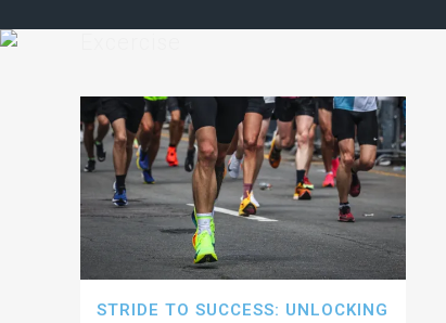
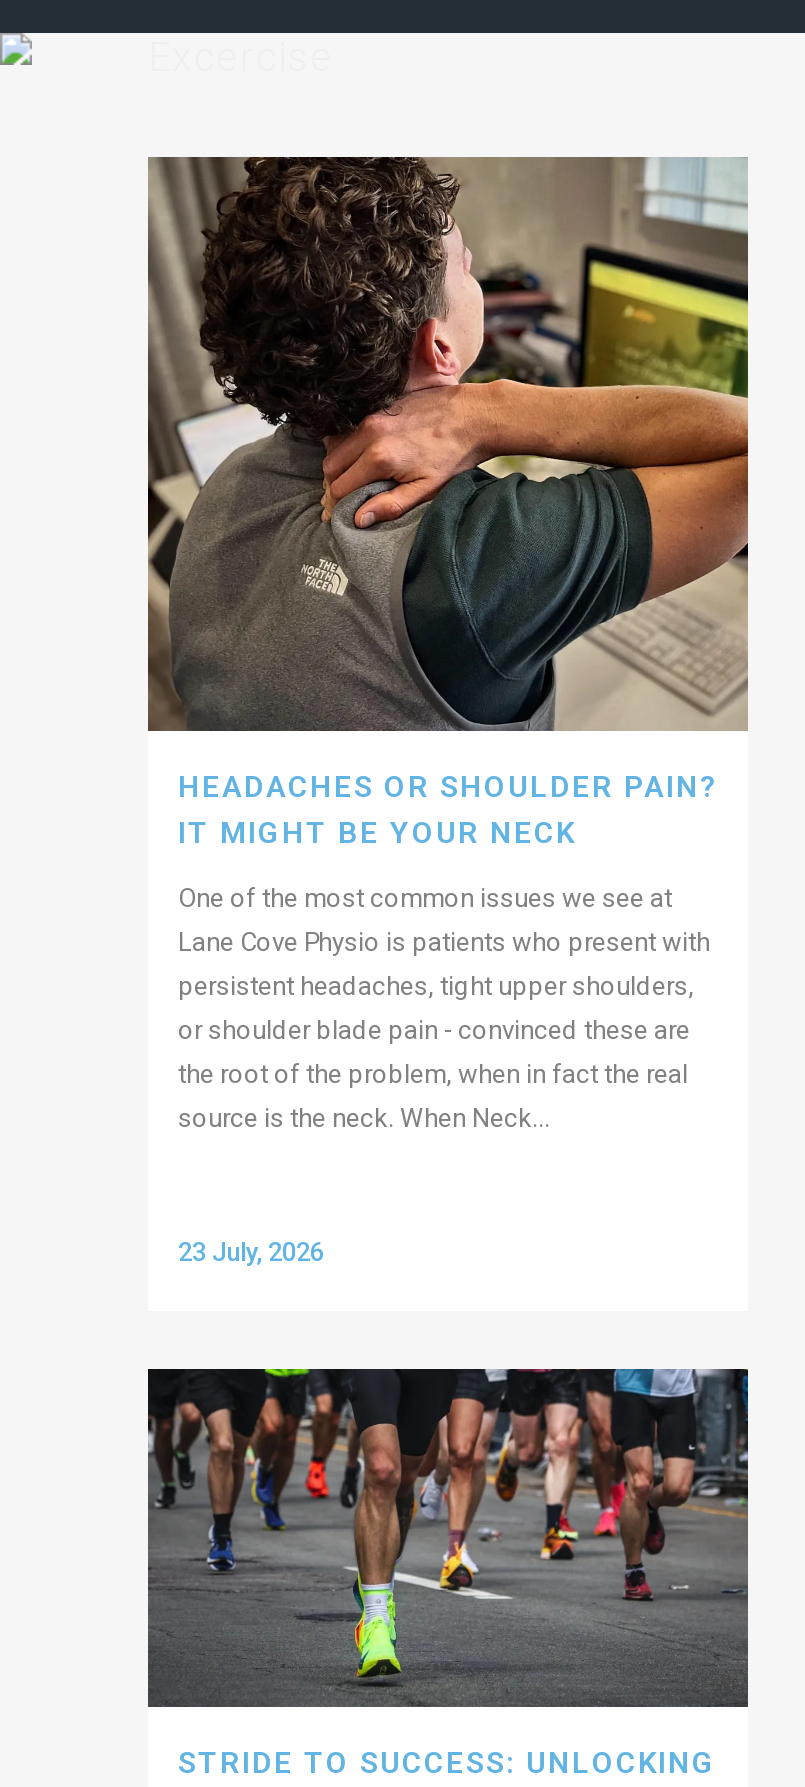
none -> [146,155,750,1133] [image] | HEADACHES OR SHOULDER PAIN? | IT MIGHT BE YOUR NECK | One of the most common issues we see at | Lane Cove Physio is patients who present with | persistent headaches, tight upper shoulders, | or shoulder blade pain - convinced these are | the root of the problem, when in fact the real | source is the neck. When Neck...
none -> [178,1237,324,1267] 23 July, 2026

